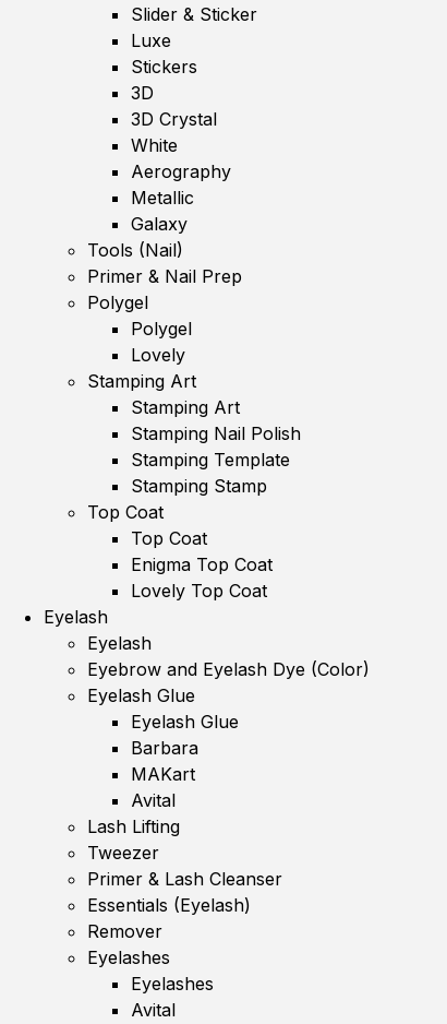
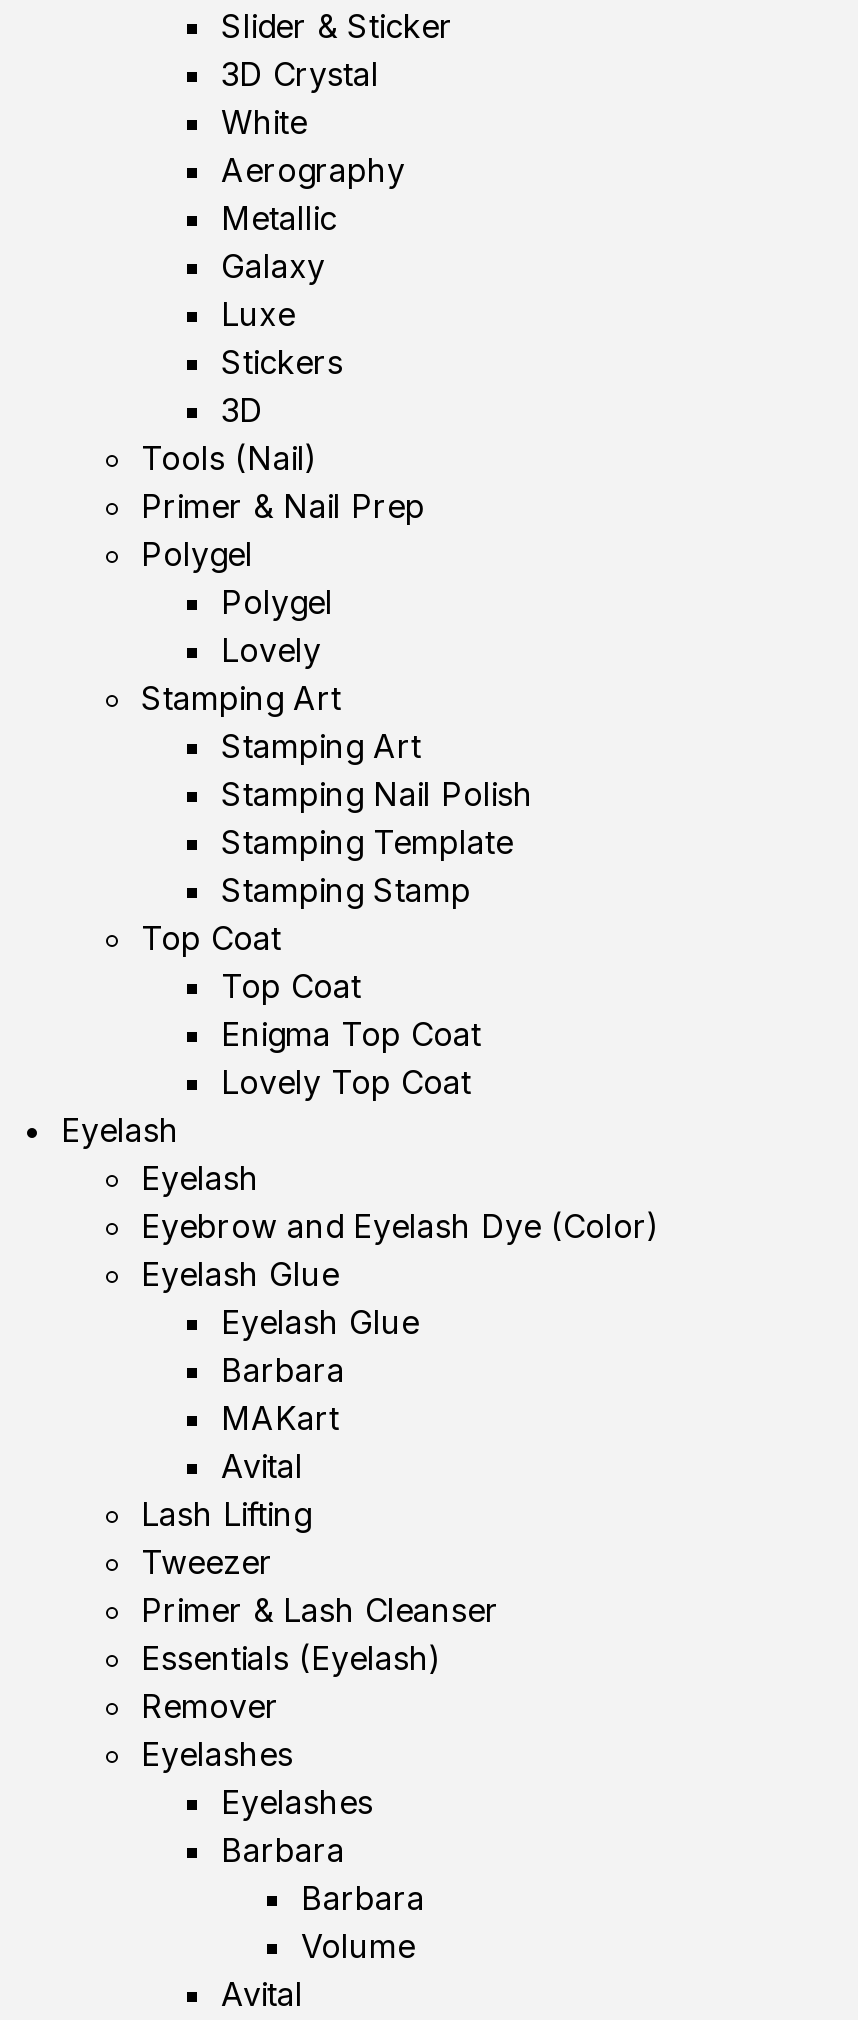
moved [131,29,197,104] -> [221,294,343,430]: Luxe | Stickers | 3D
moved [131,108,231,235] -> [221,54,405,286]: 3D Crystal | White | Aerography | Metallic | Galaxy
none -> [221,1830,425,1966] Barbara | Barbara | Volume

